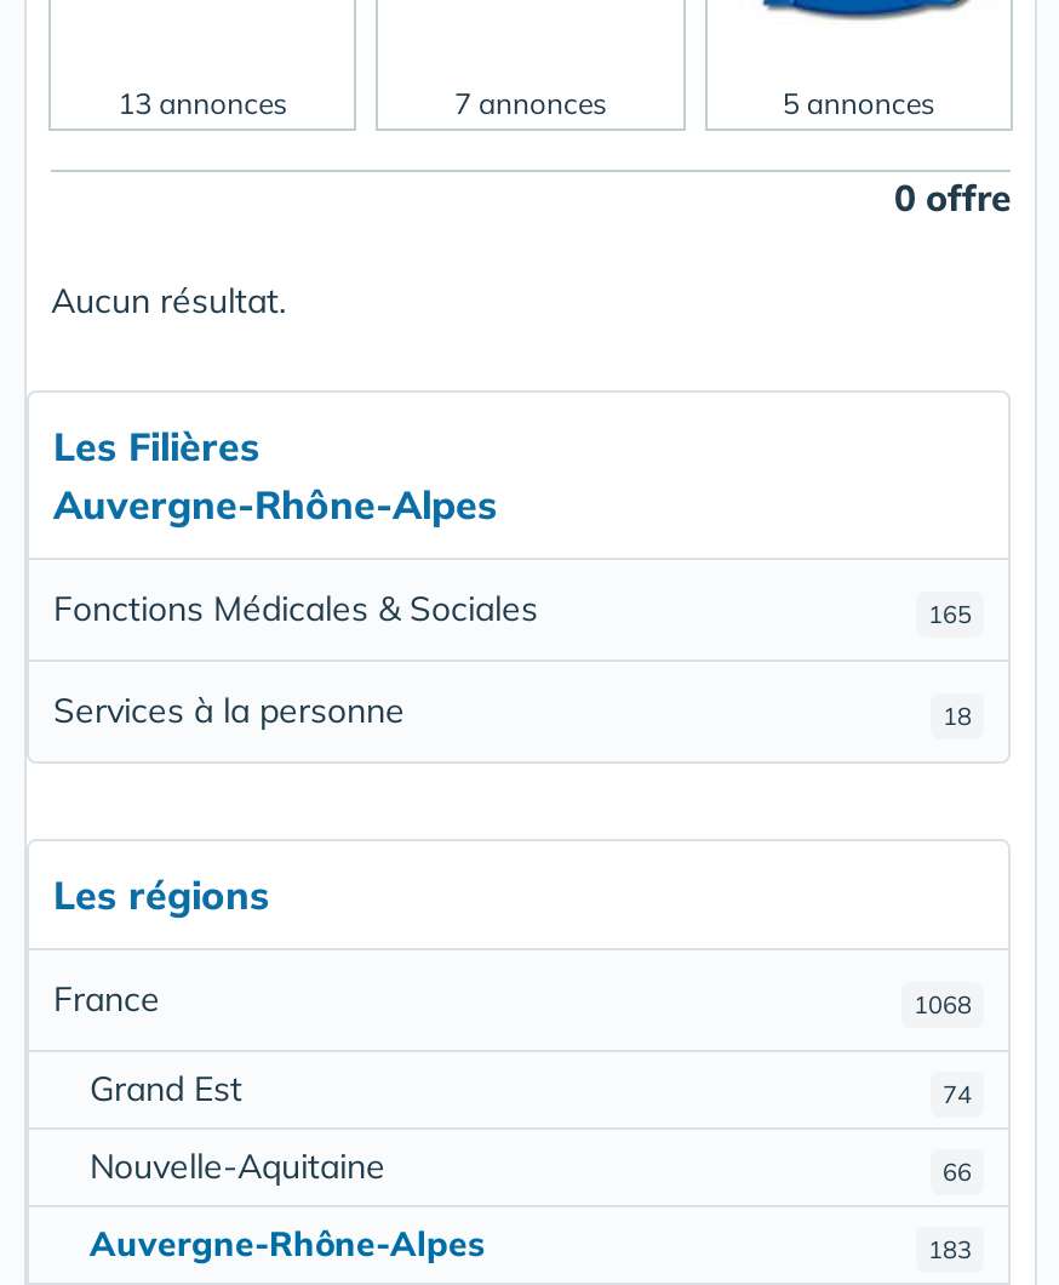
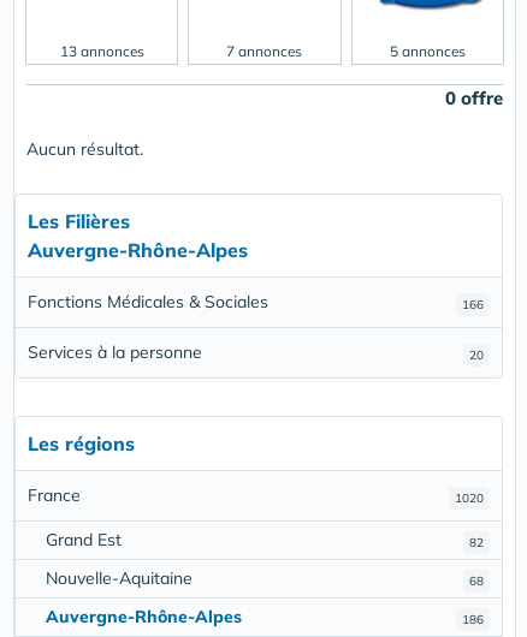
[928,598,972,629] 165 -> [462,296,484,312] 166
[943,700,972,731] 18 -> [469,347,484,362] 20
[914,988,972,1020] 1068 -> [455,490,484,506] 1020
[943,1078,972,1109] 74 -> [469,534,484,550] 82
[943,1156,972,1187] 66 -> [469,573,484,588] 68
[928,1233,972,1265] 183 -> [462,611,484,627] 186

